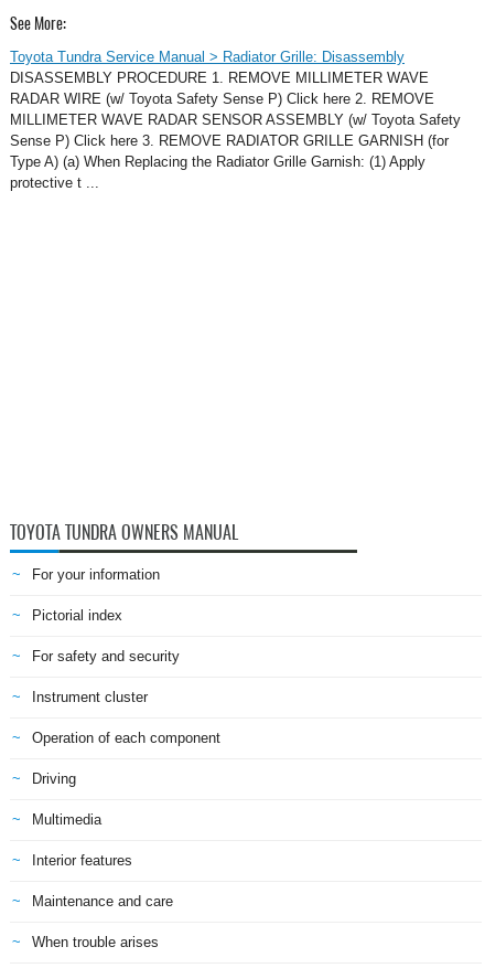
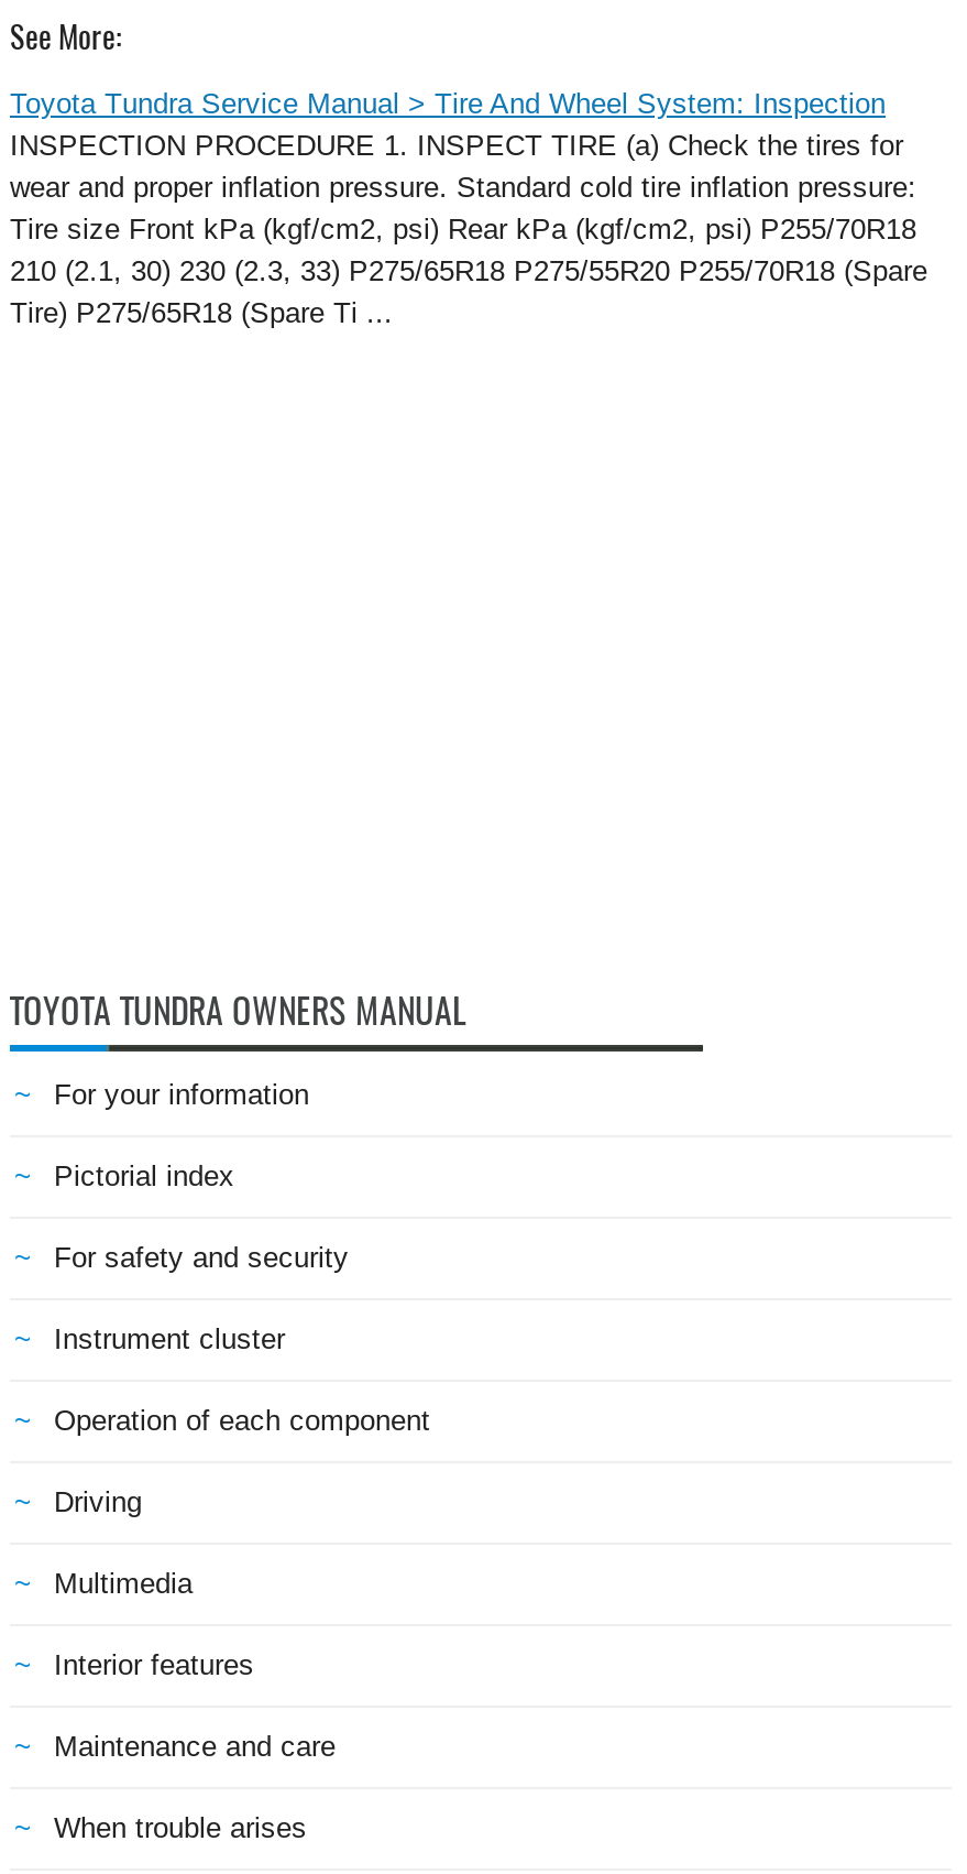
[10,49,461,191] Toyota Tundra Service Manual > Radiator Grille: Disassembly | DISASSEMBLY PROCEDURE 1. REMOVE MILLIMETER WAVE | RADAR WIRE (w/ Toyota Safety Sense P) Click here 2. REMOVE | MILLIMETER WAVE RADAR SENSOR ASSEMBLY (w/ Toyota Safety | Sense P) Click here 3. REMOVE RADIATOR GRILLE GARNISH (for | Type A) (a) When Replacing the Radiator Grille Garnish: (1) Apply | protective t ... -> [10,87,927,329] Toyota Tundra Service Manual > Tire And Wheel System: Inspection | INSPECTION PROCEDURE 1. INSPECT TIRE (a) Check the tires for | wear and proper inflation pressure. Standard cold tire inflation pressure: | Tire size Front kPa (kgf/cm2, psi) Rear kPa (kgf/cm2, psi) P255/70R18 | 210 (2.1, 30) 230 (2.3, 33) P275/65R18 P275/55R20 P255/70R18 (Spare | Tire) P275/65R18 (Spare Ti ...

